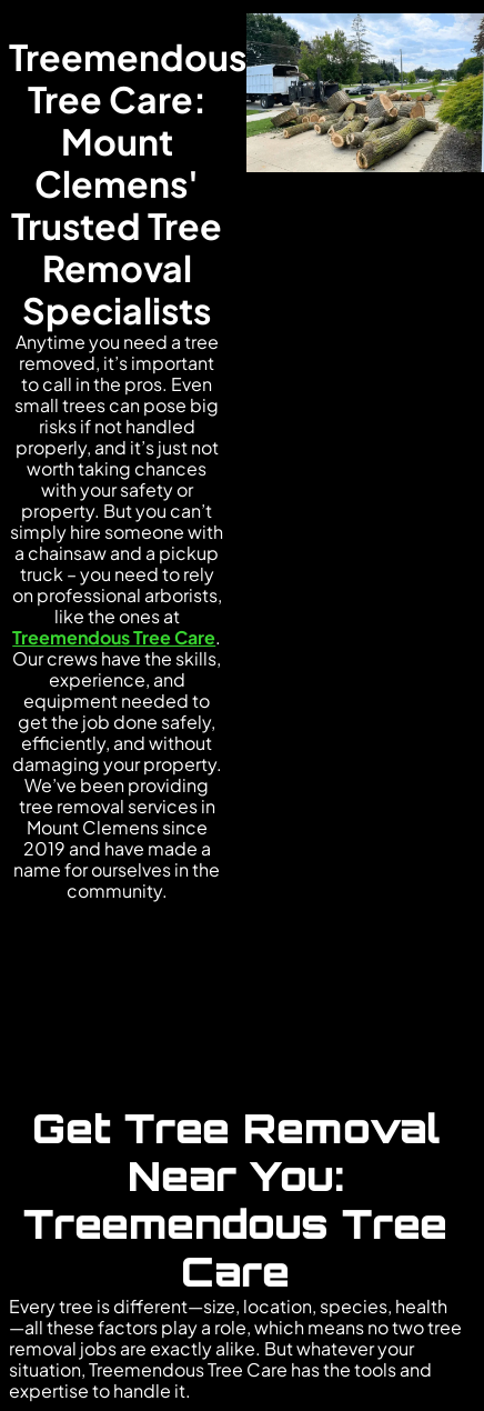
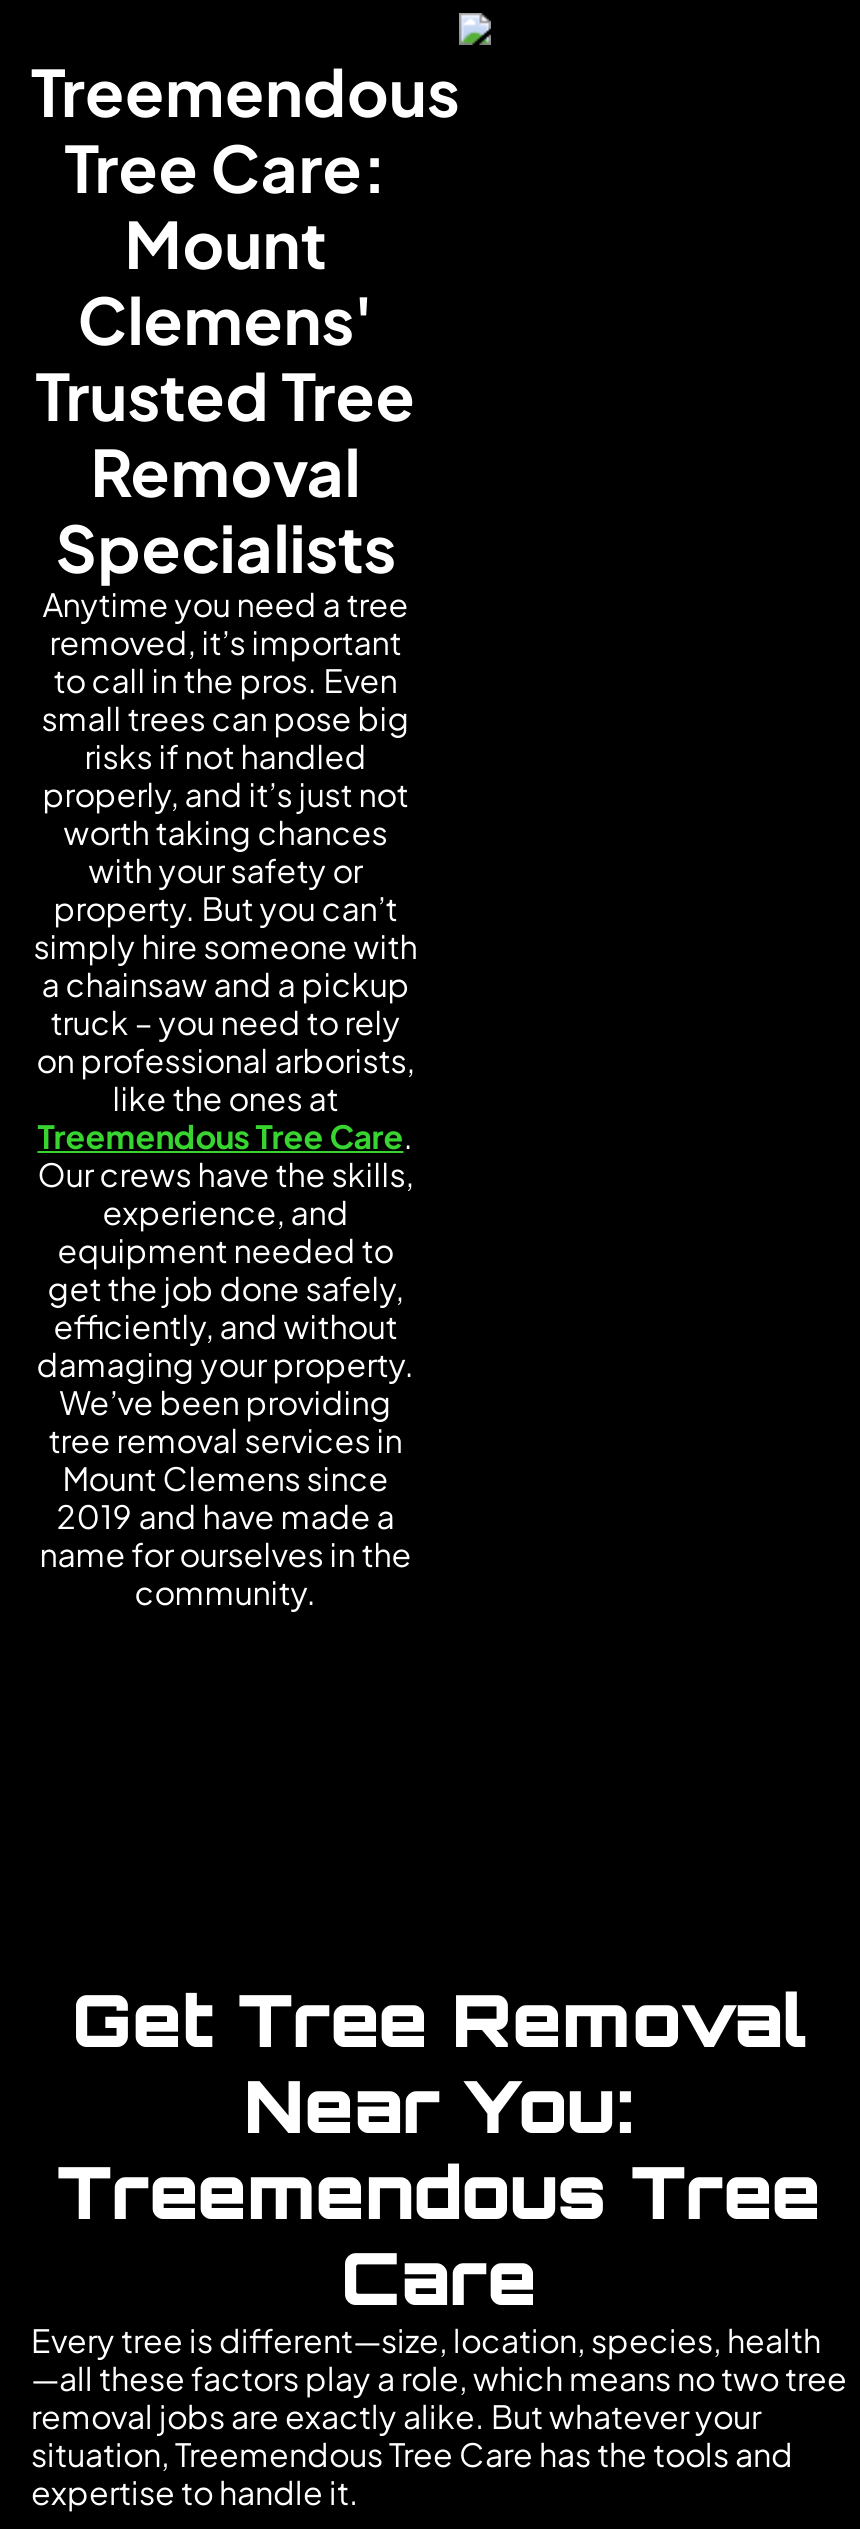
[245,12,481,173] [image] -> none

